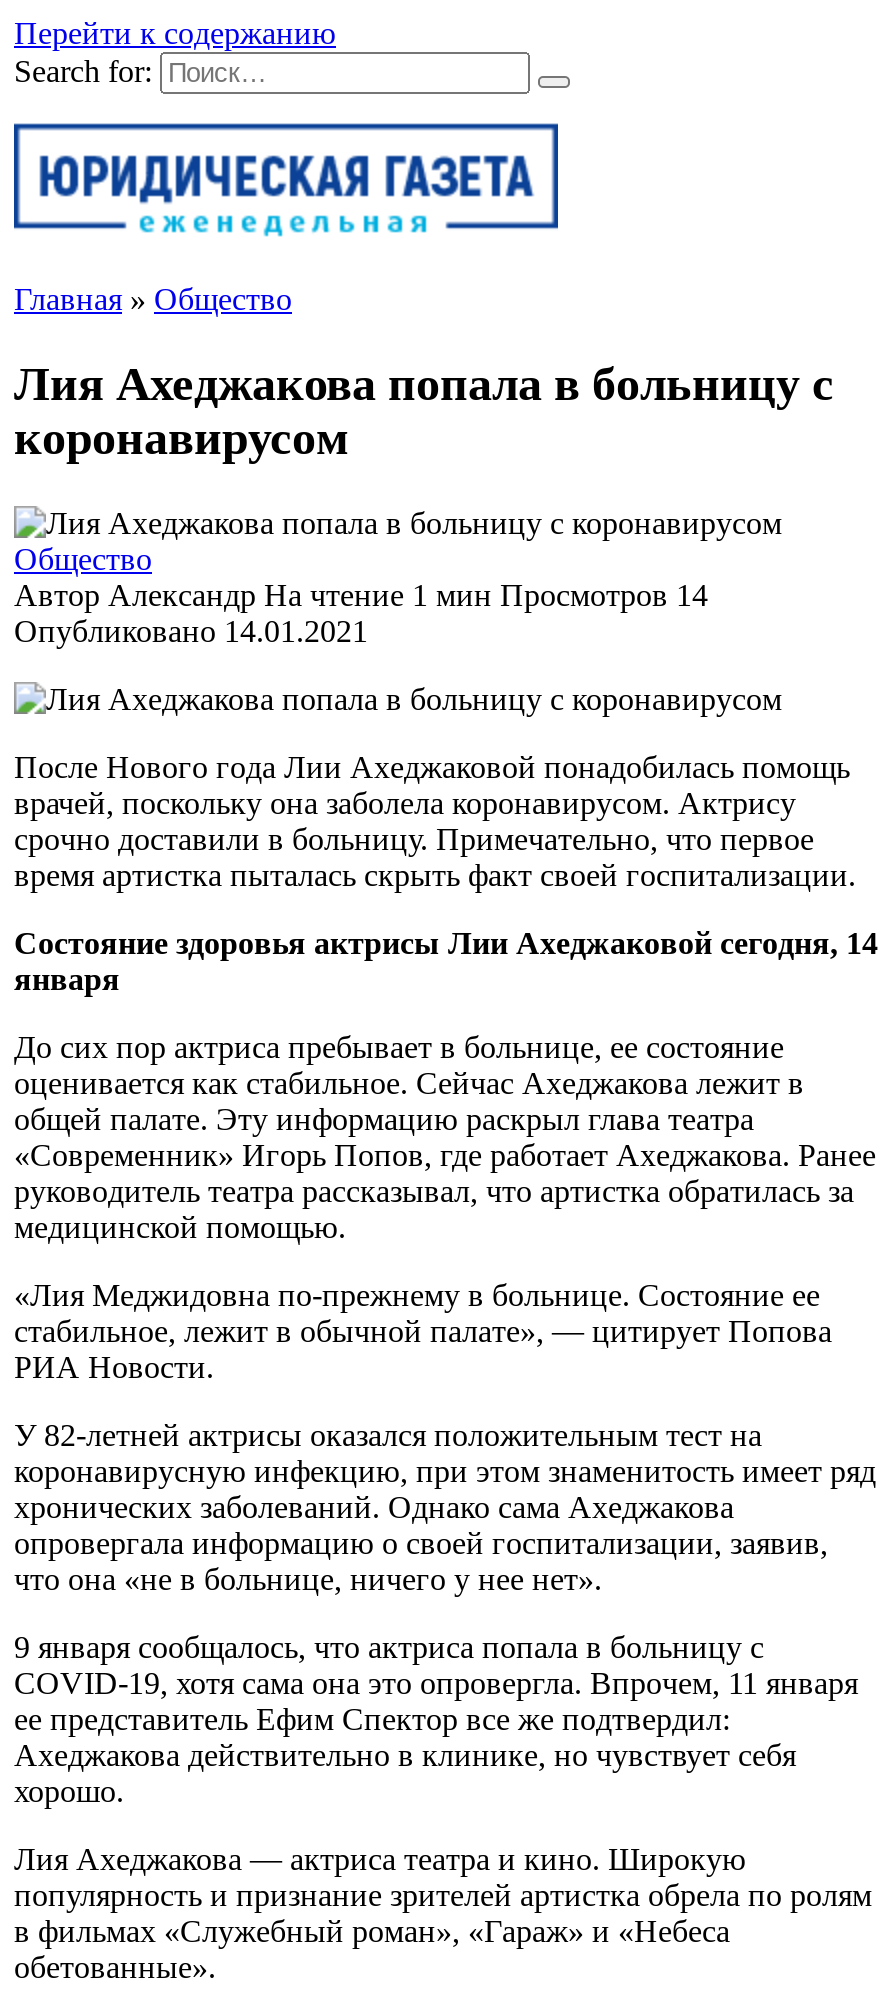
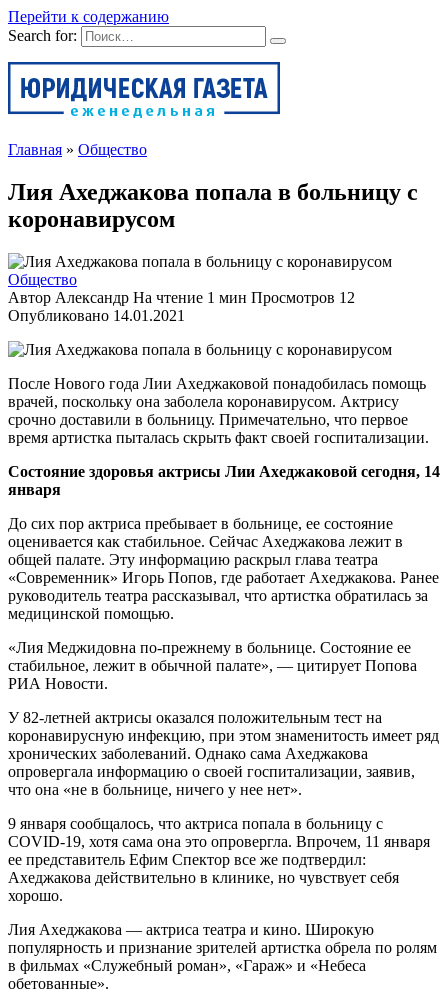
[14,578,708,612] Автор Александр На чтение 1 мин Просмотров 14 -> [8,289,355,306] Автор Александр На чтение 1 мин Просмотров 12

